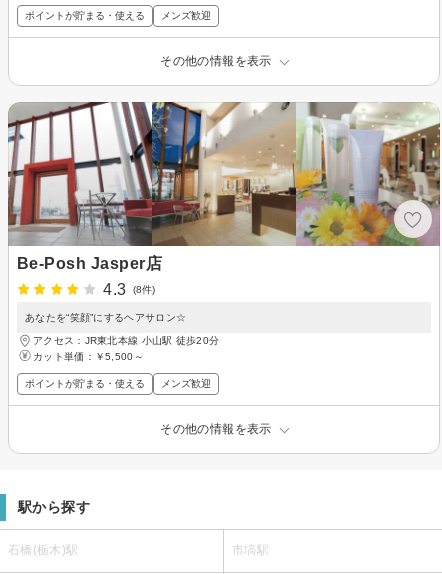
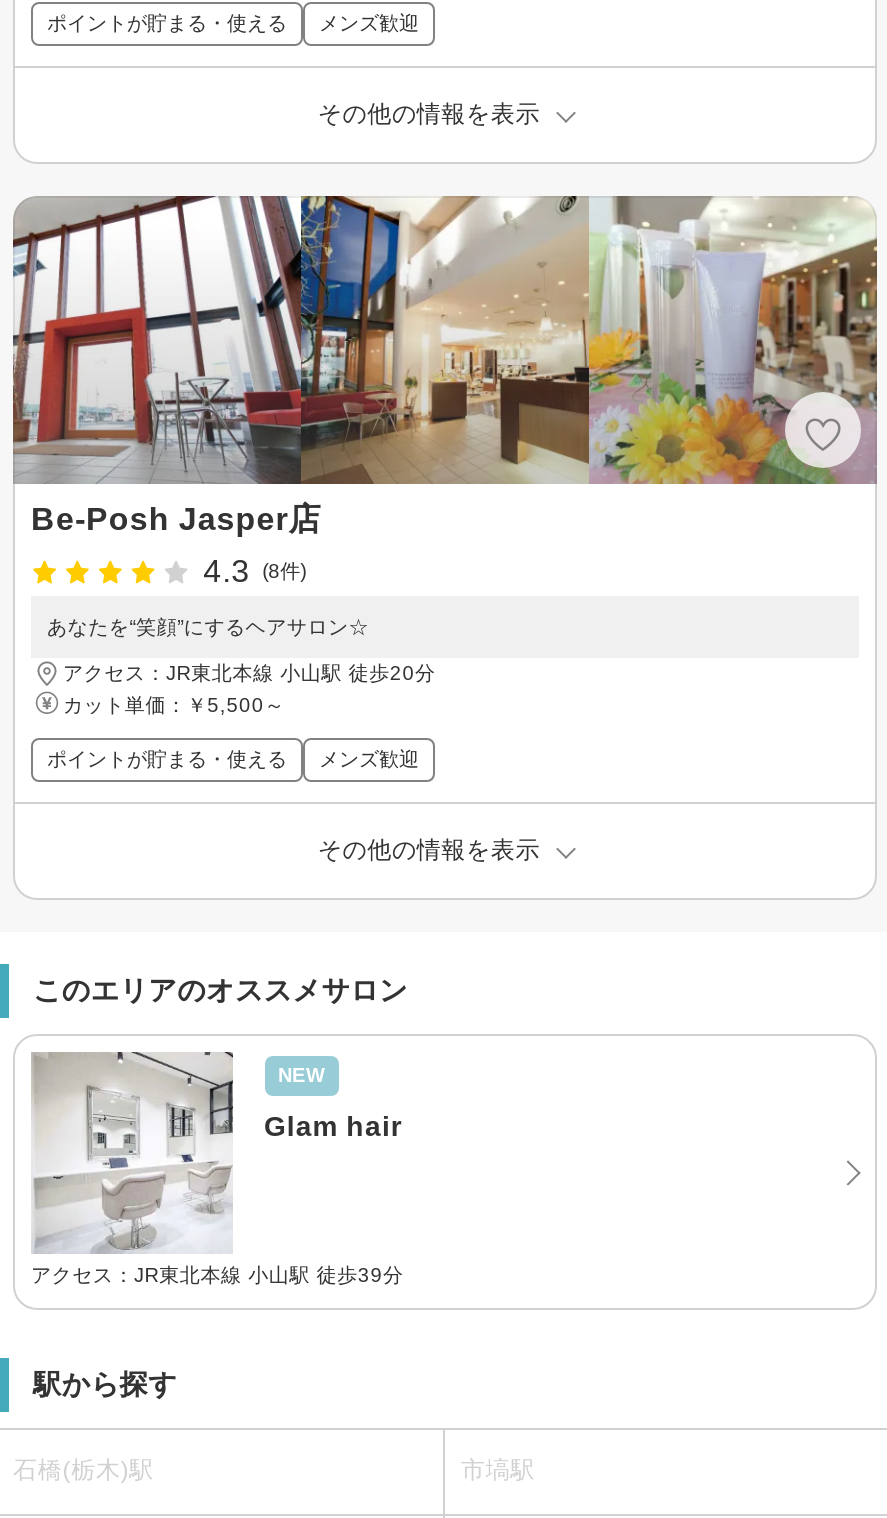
none -> [31,974,408,1249] [image] | このエリアのオススメサロン | NEW | Glam hair
none -> [31,1263,404,1285] アクセス：JR東北本線 小山駅 徒歩39分

